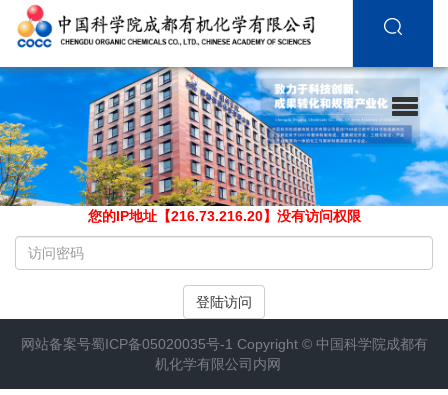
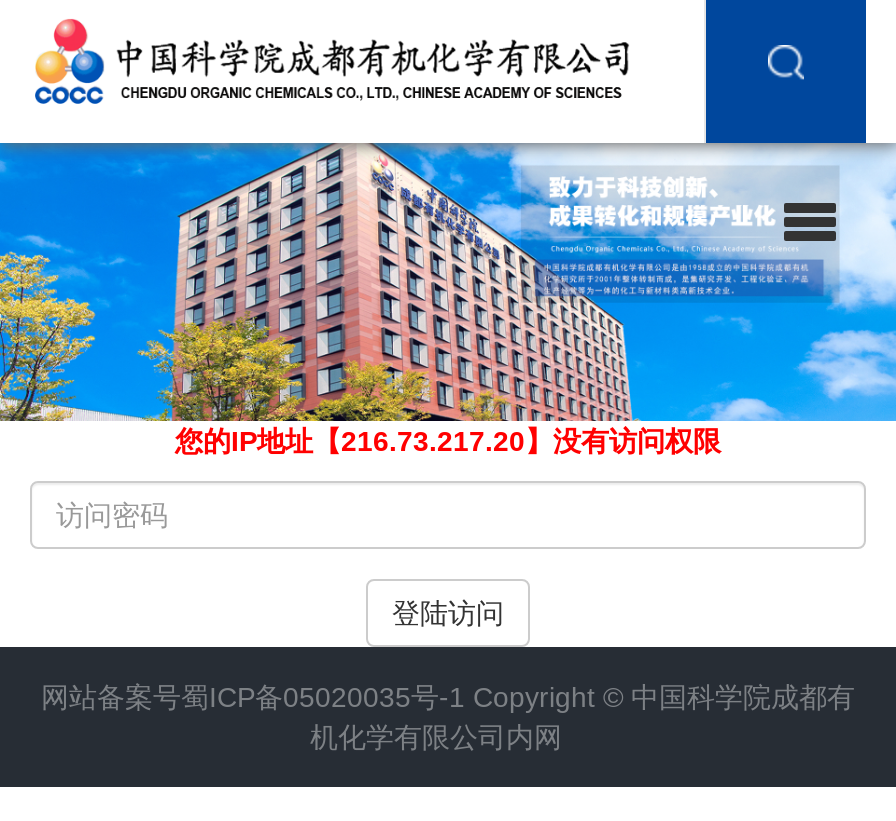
[87,208,360,224] 您的IP地址【216.73.216.20】没有访问权限 -> [175,426,721,458] 您的IP地址【216.73.217.20】没有访问权限

